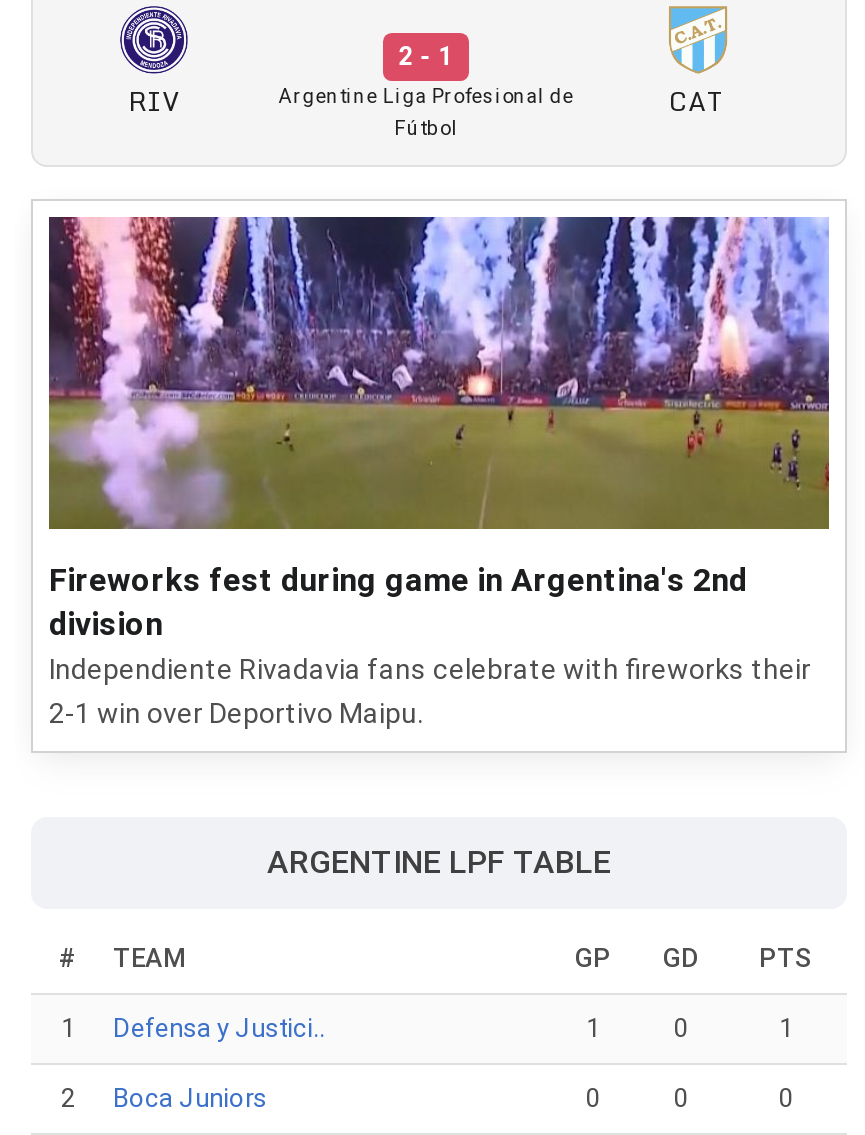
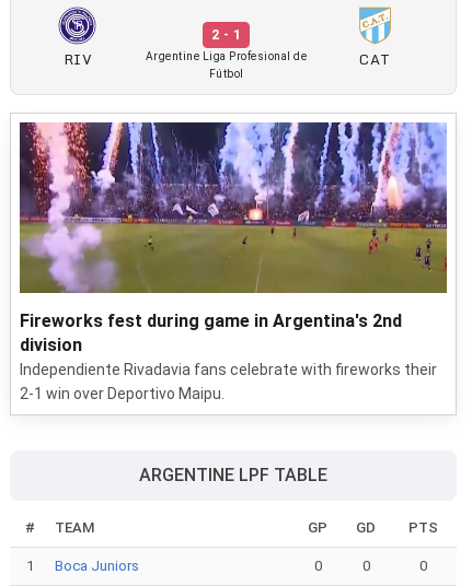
[61,1013,793,1113] Defensa y Justici.. | 1 | 0 | 1 | 2 -> none

